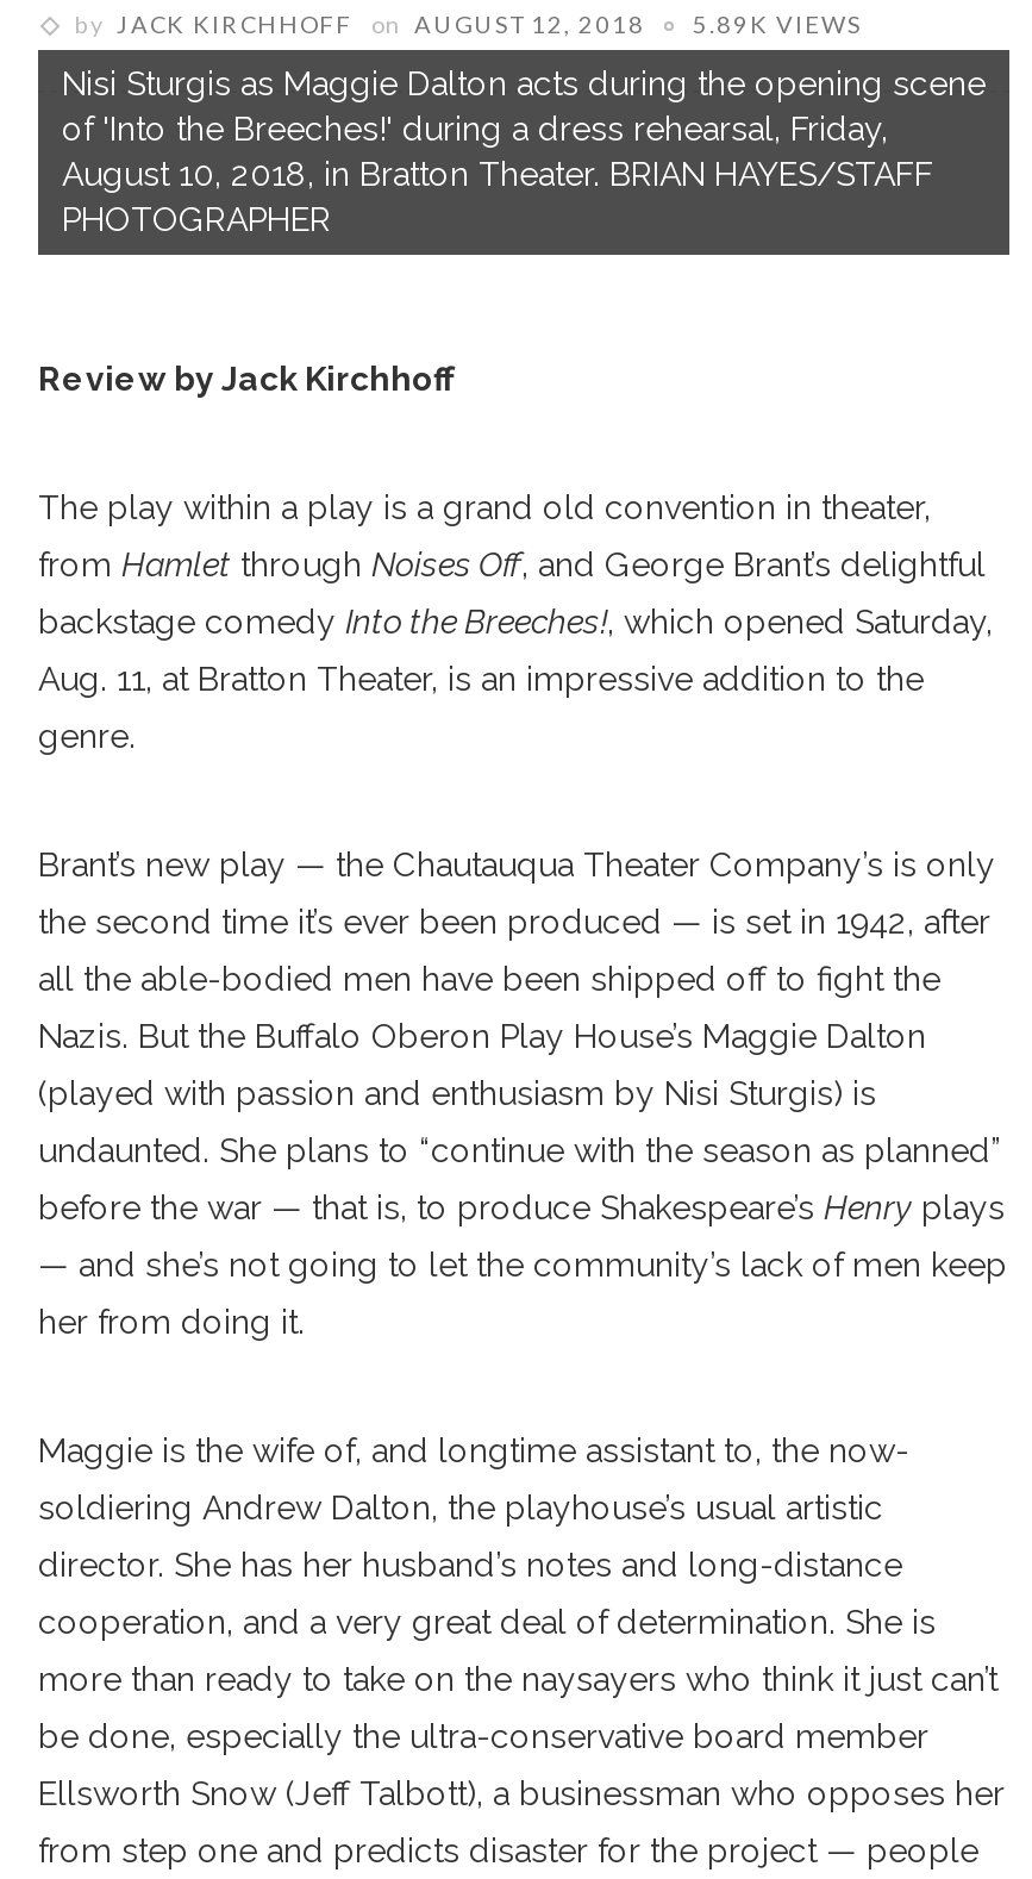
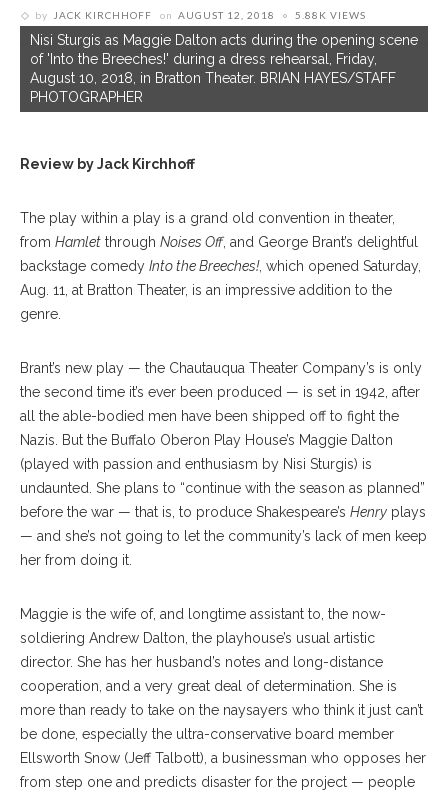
[74,10,862,38] by JACK KIRCHHOFF on AUGUST 12, 2018 5.89K VIEWS -> [35,9,366,21] by JACK KIRCHHOFF on AUGUST 12, 2018 5.88K VIEWS

